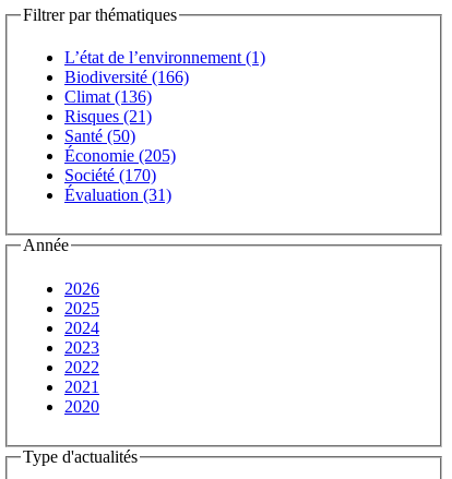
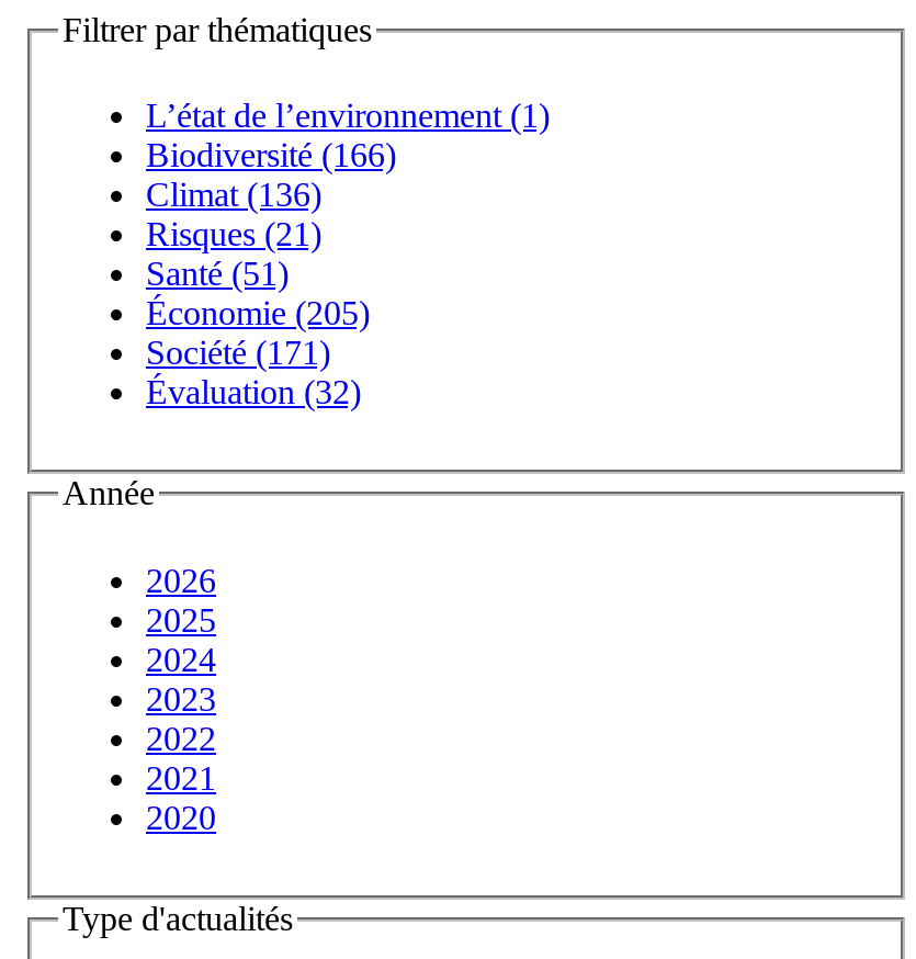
[64,127,135,145] Santé (50) -> [146,255,289,292] Santé (51)
[64,166,156,185] Société (170) -> [146,334,330,371] Société (171)
[64,186,171,204] Évaluation (31) -> [146,373,361,411] Évaluation (32)

